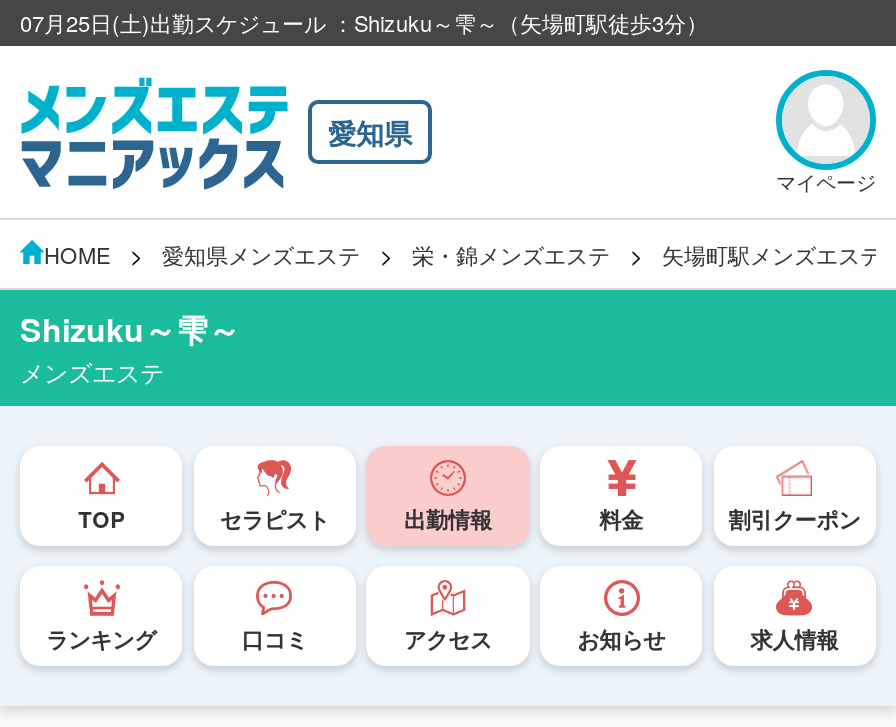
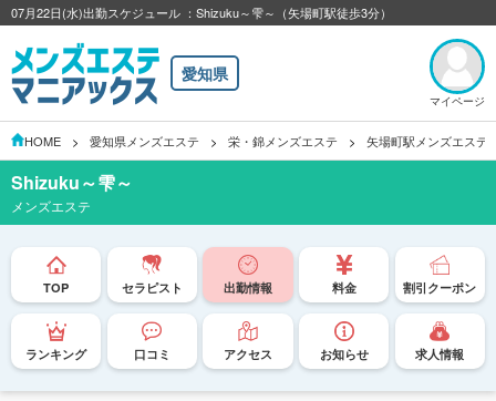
[20,6,708,38] 07月25日(土)出勤スケジュール ：Shizuku～雫～（矢場町駅徒歩3分） -> [11,3,392,21] 07月22日(水)出勤スケジュール ：Shizuku～雫～（矢場町駅徒歩3分）

